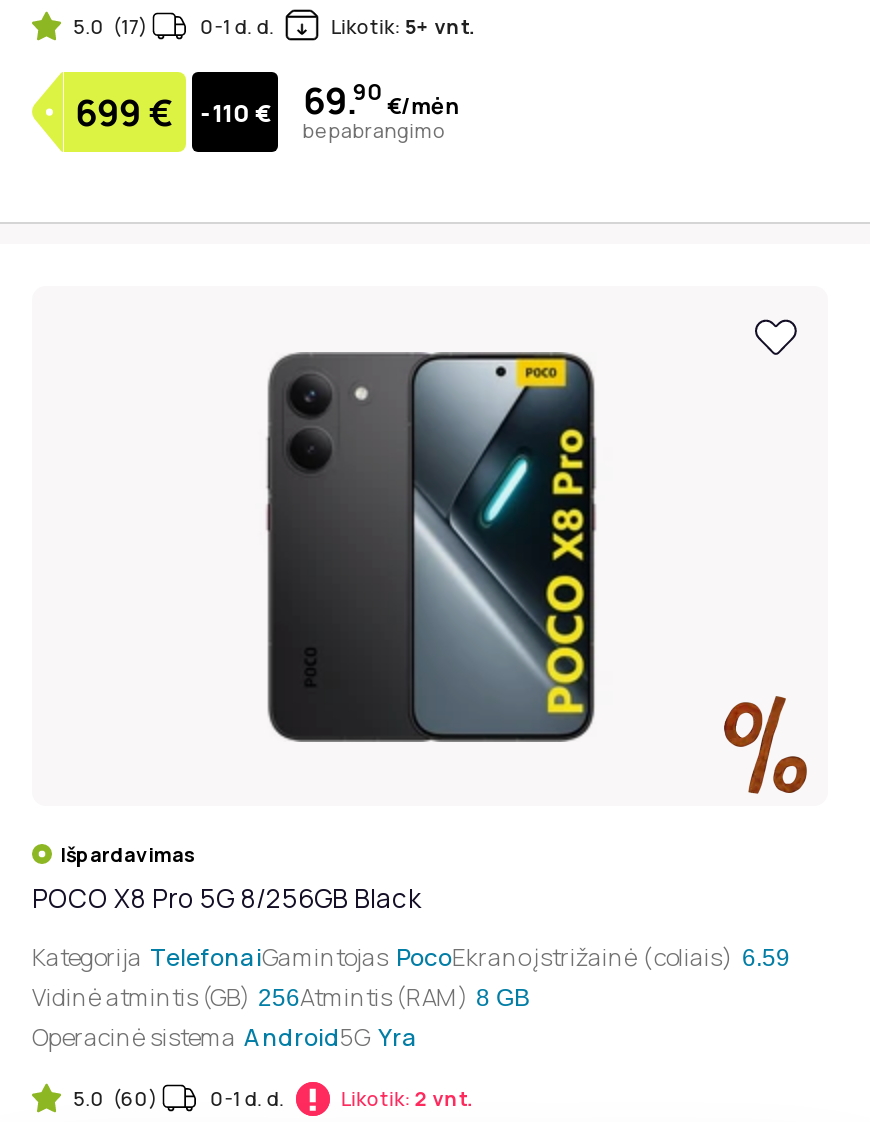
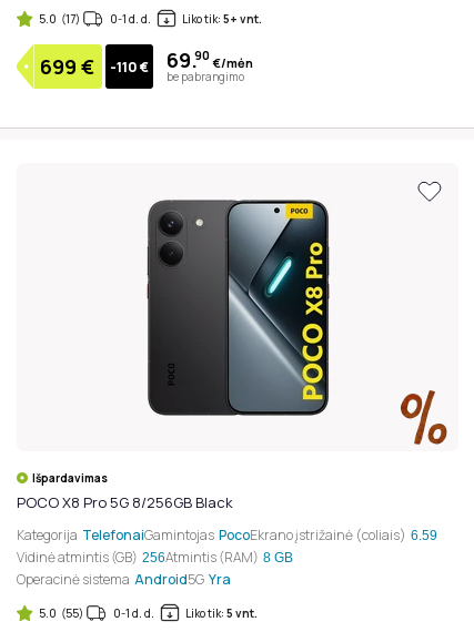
[73,1085,157,1113] 5.0 (60) -> [39,606,84,621] 5.0 (55)
[340,1085,472,1113] Liko tik: 2 vnt. -> [186,606,258,621] Liko tik: 5 vnt.

